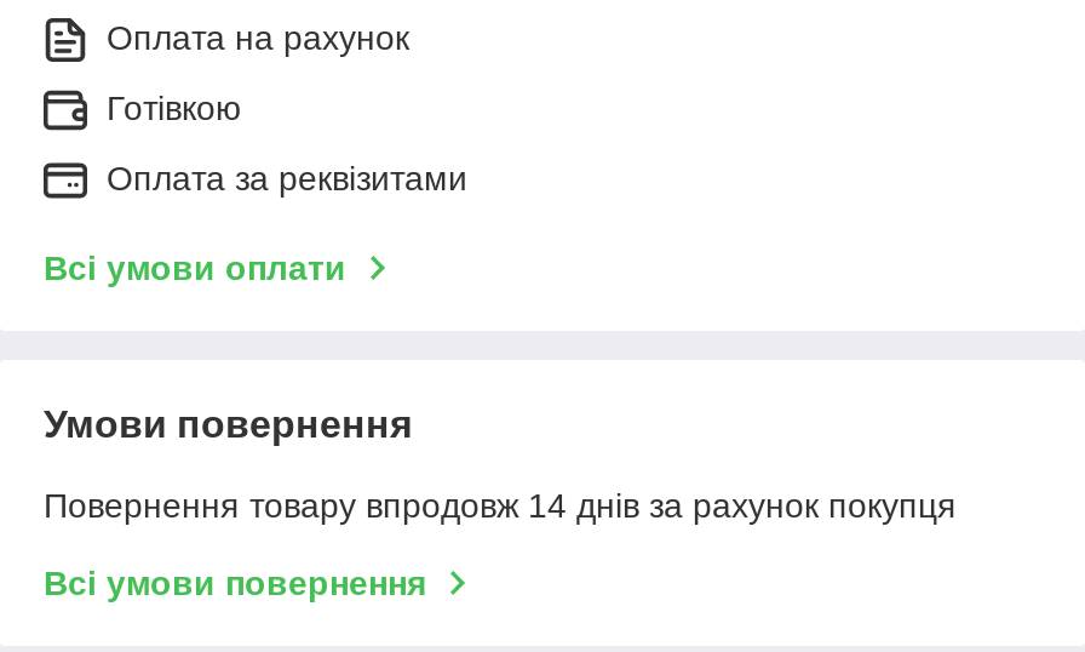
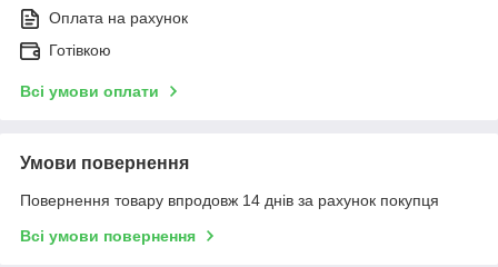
[107,158,467,197] Оплата за реквізитами -> none

